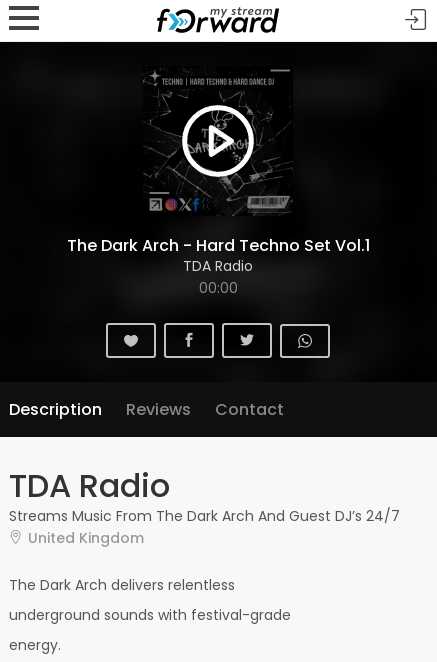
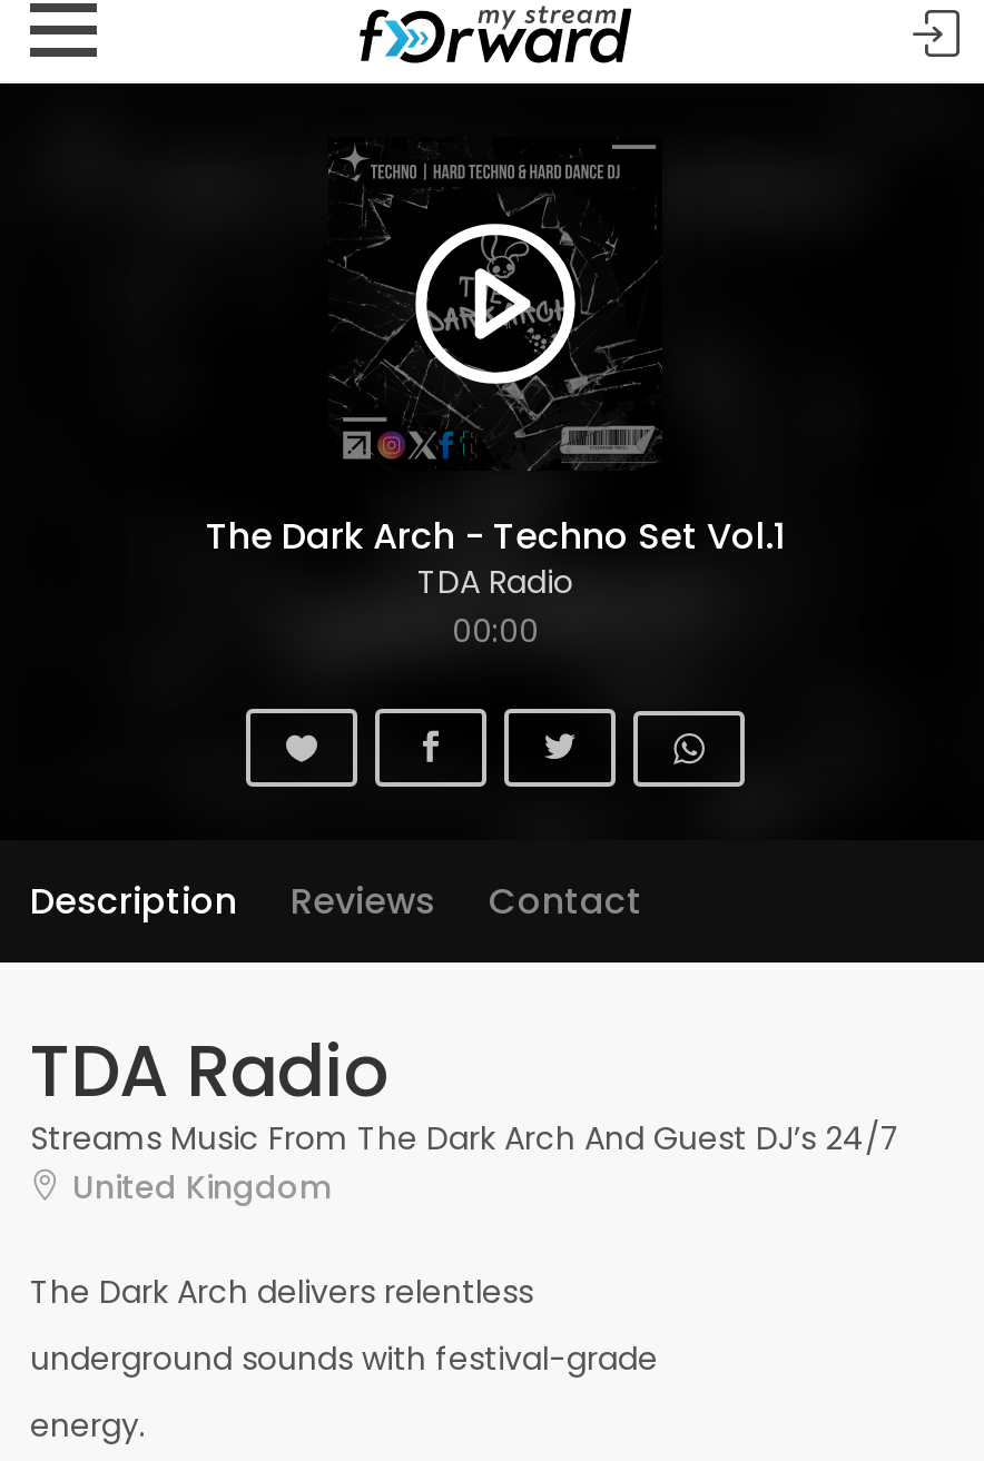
[66,234,369,257] The Dark Arch - Hard Techno Set Vol.1 -> [206,511,785,562] The Dark Arch - Techno Set Vol.1

